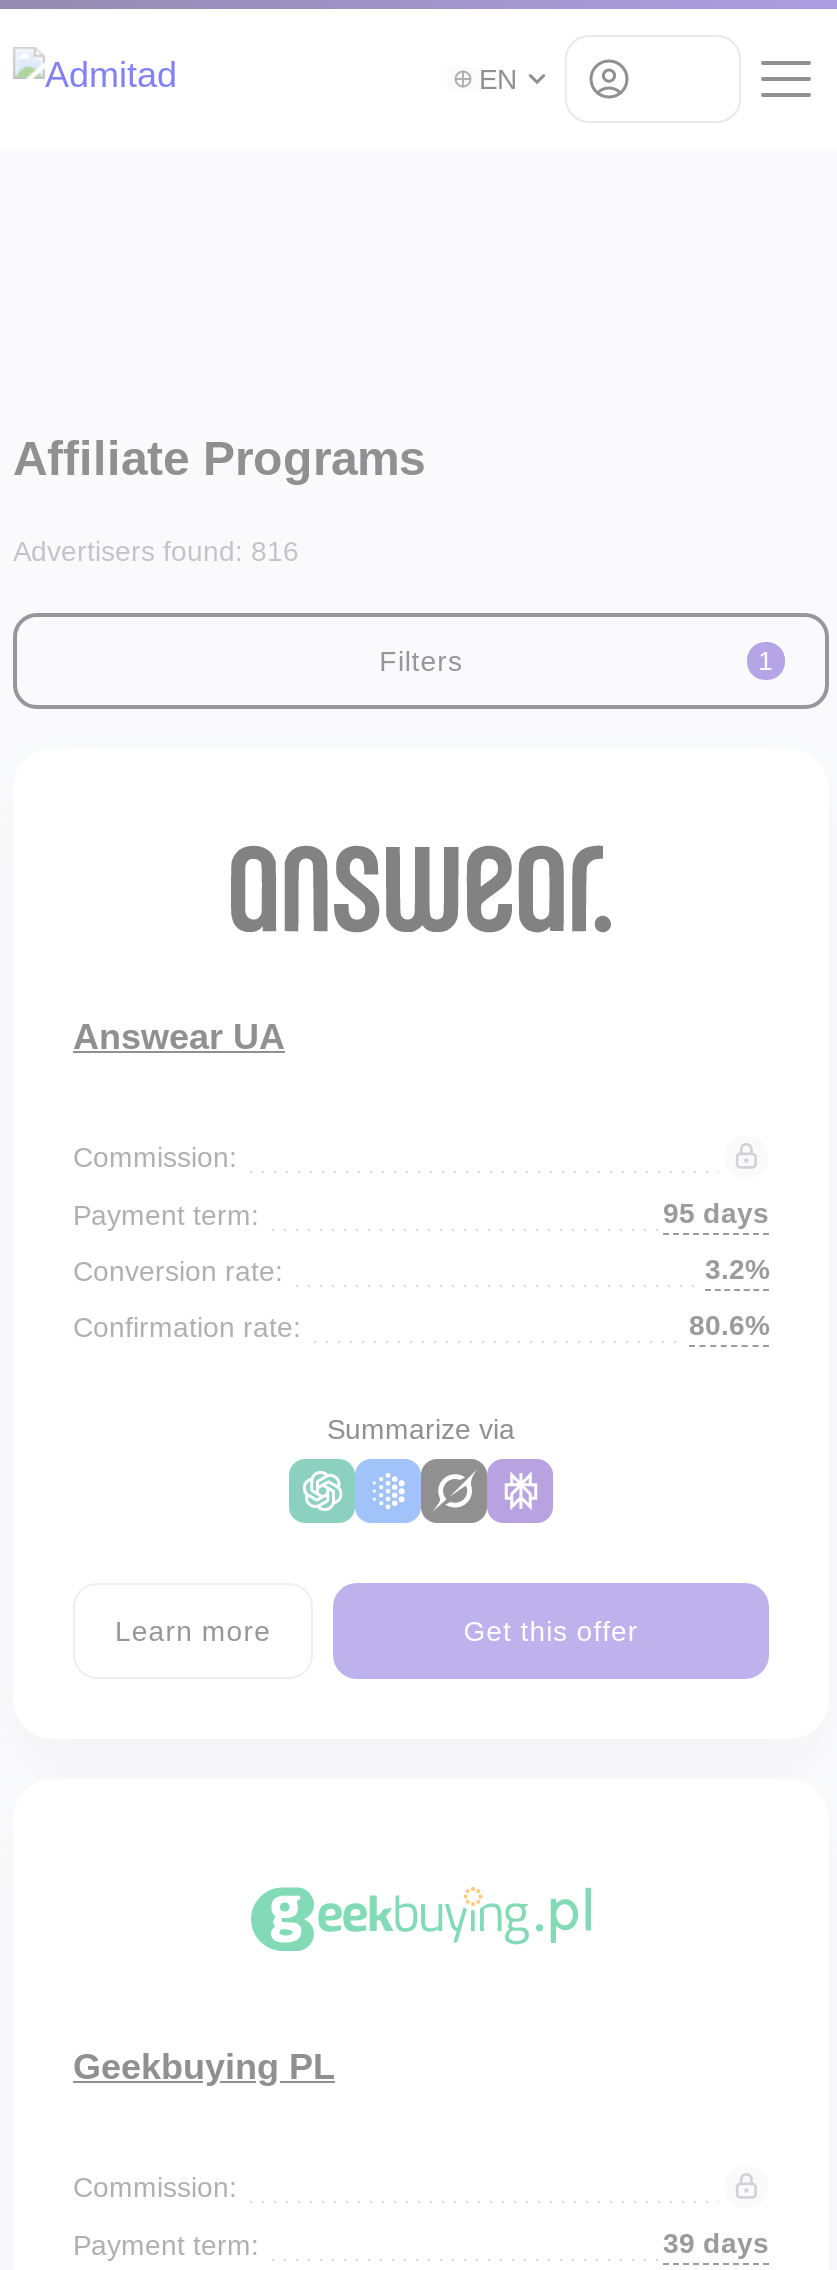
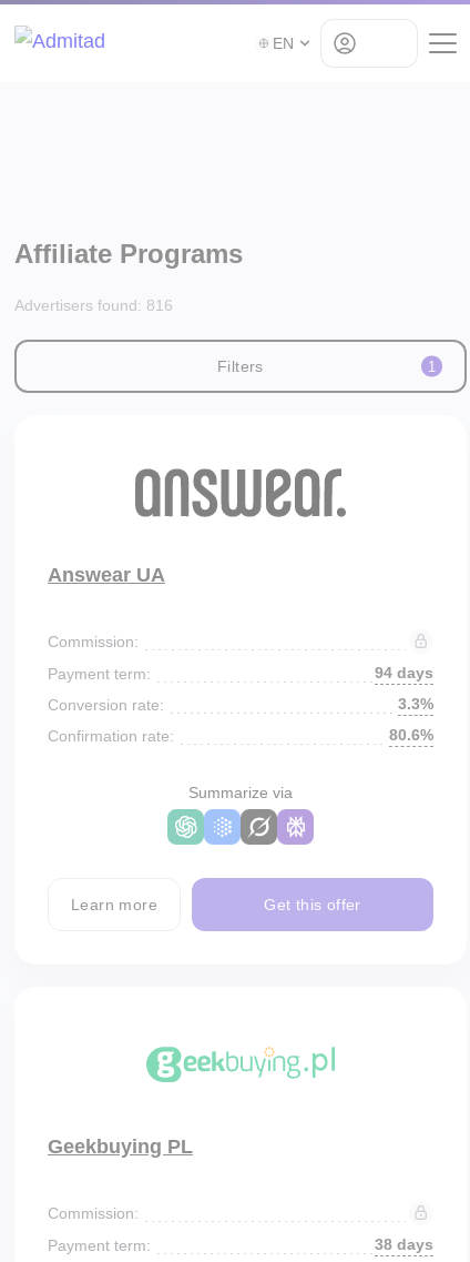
[663,1197,769,1229] 95 days -> [375,664,433,682] 94 days
[705,1253,769,1285] 3.2% -> [398,695,433,713] 3.3%
[663,2227,769,2259] 39 days -> [375,1235,433,1253] 38 days

